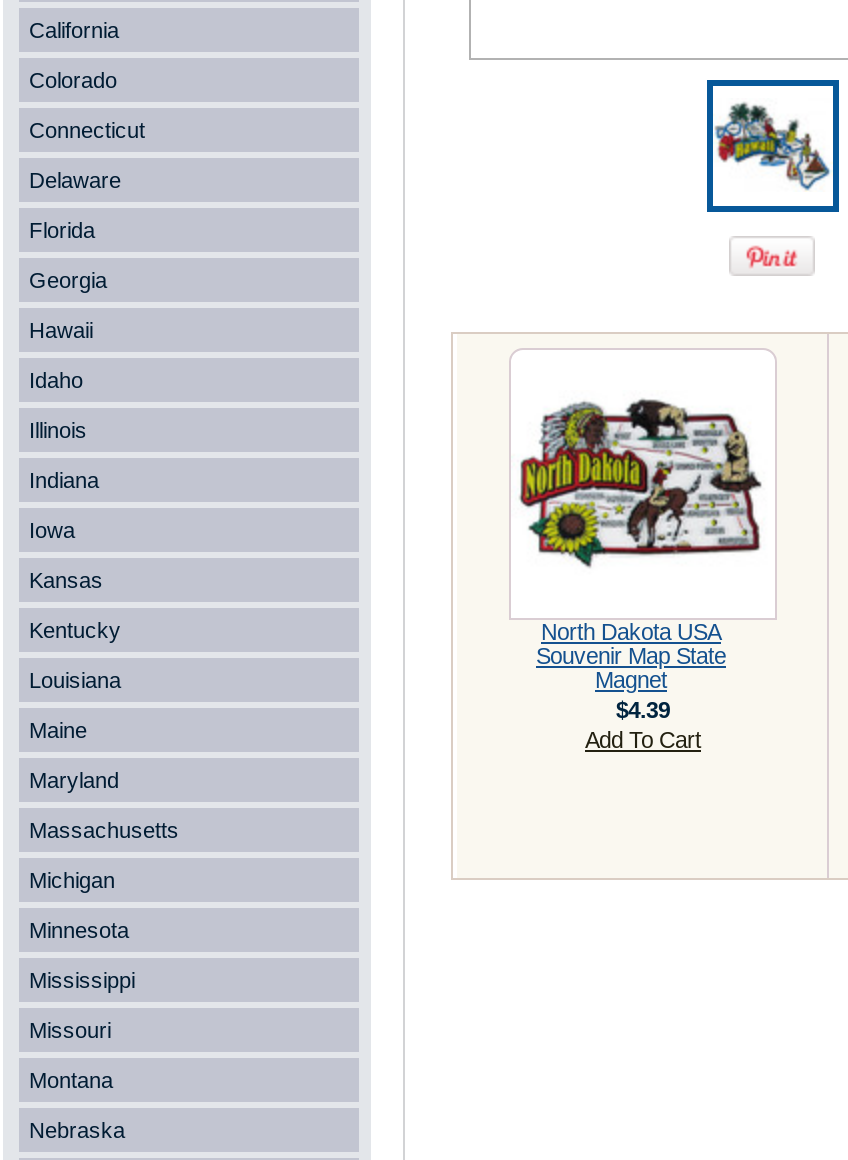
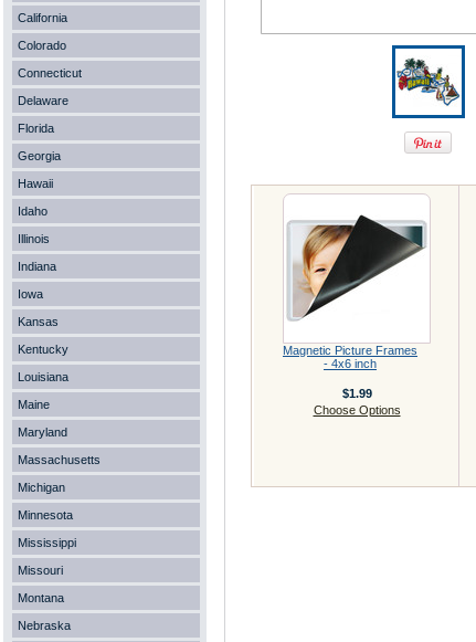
[517,388,769,752] [image] | North Dakota USA | Souvenir Map State | Magnet | $4.39 | Add To Cart -> [283,214,426,417] [image] | Magnetic Picture Frames | - 4x6 inch | $1.99 | Choose Options

